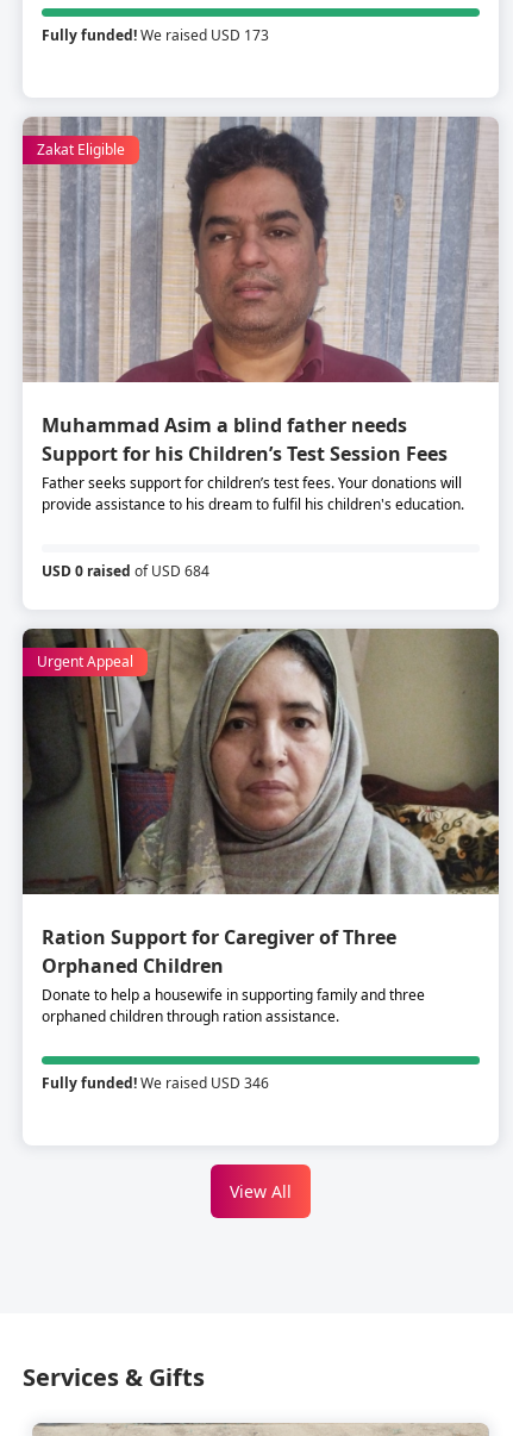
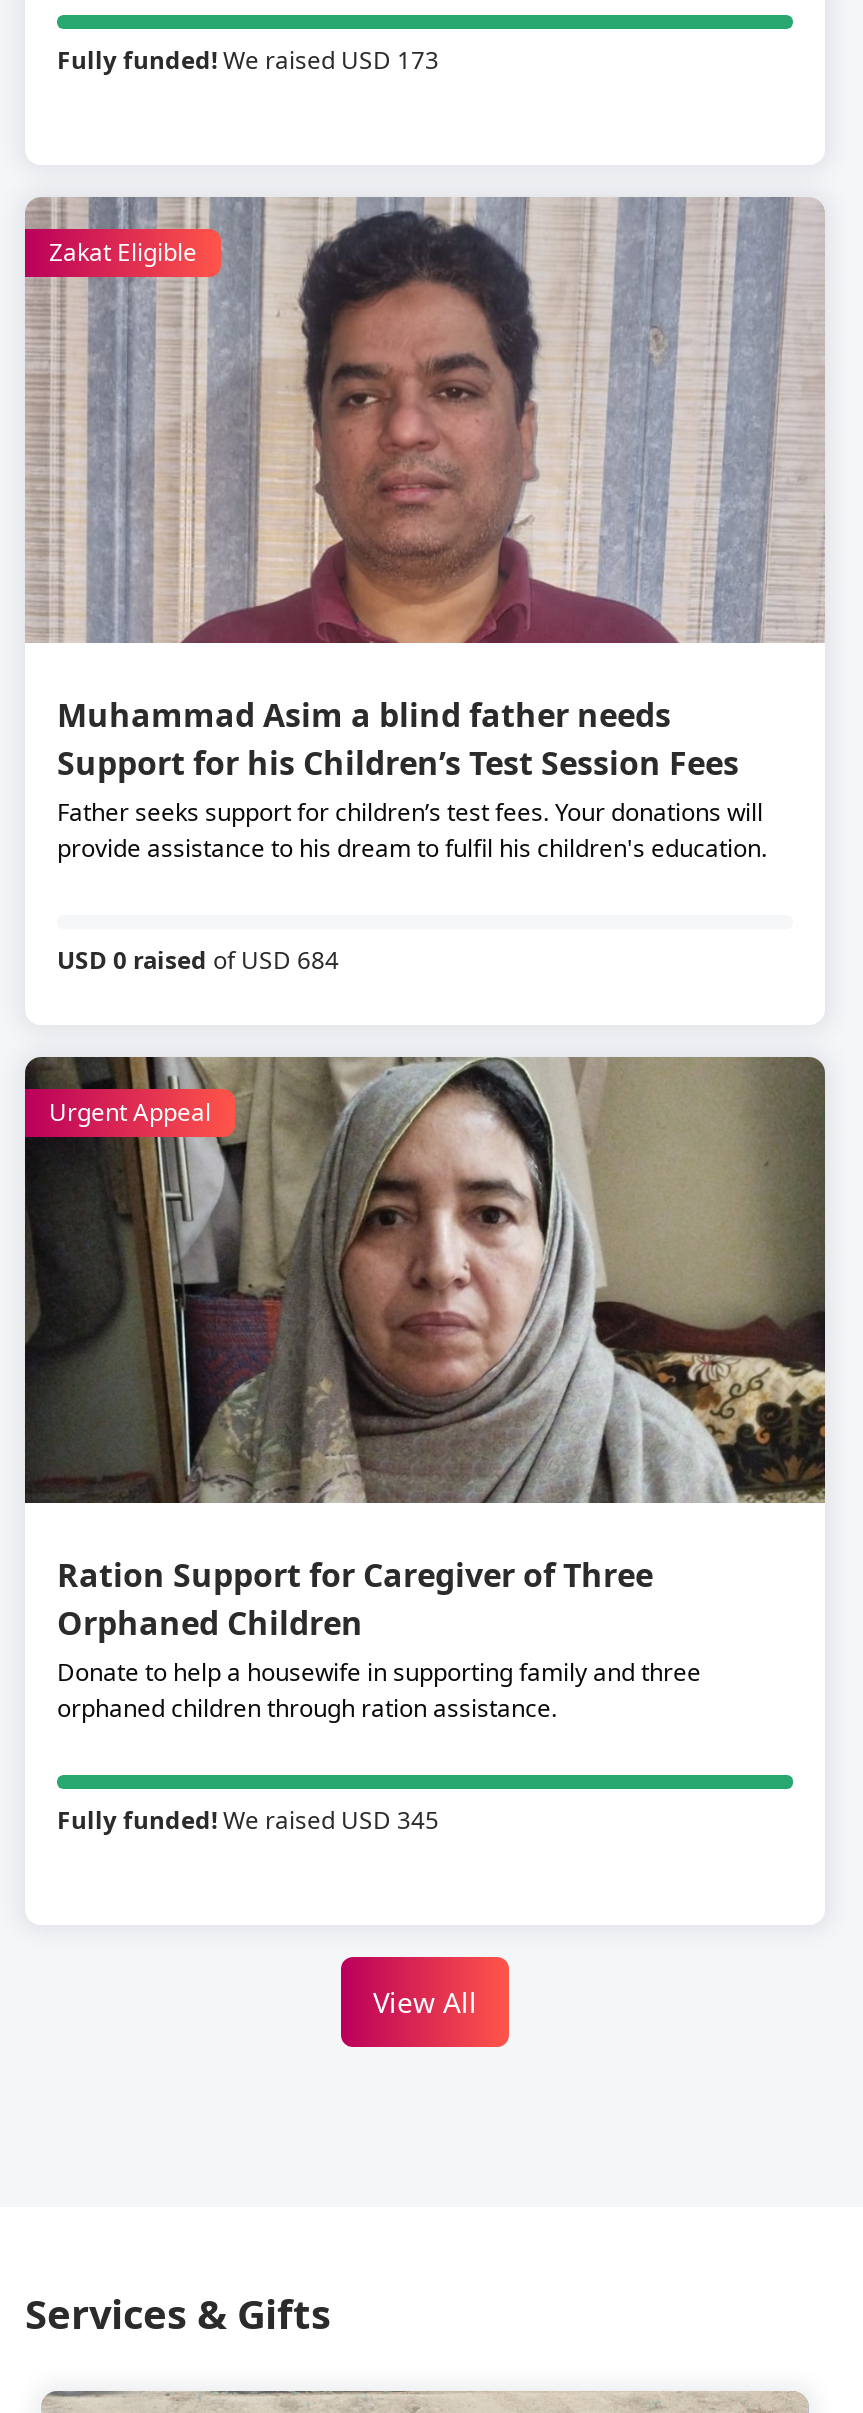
[42,1073,269,1094] Fully funded! We raised USD 346 -> [57,1804,439,1838] Fully funded! We raised USD 345

